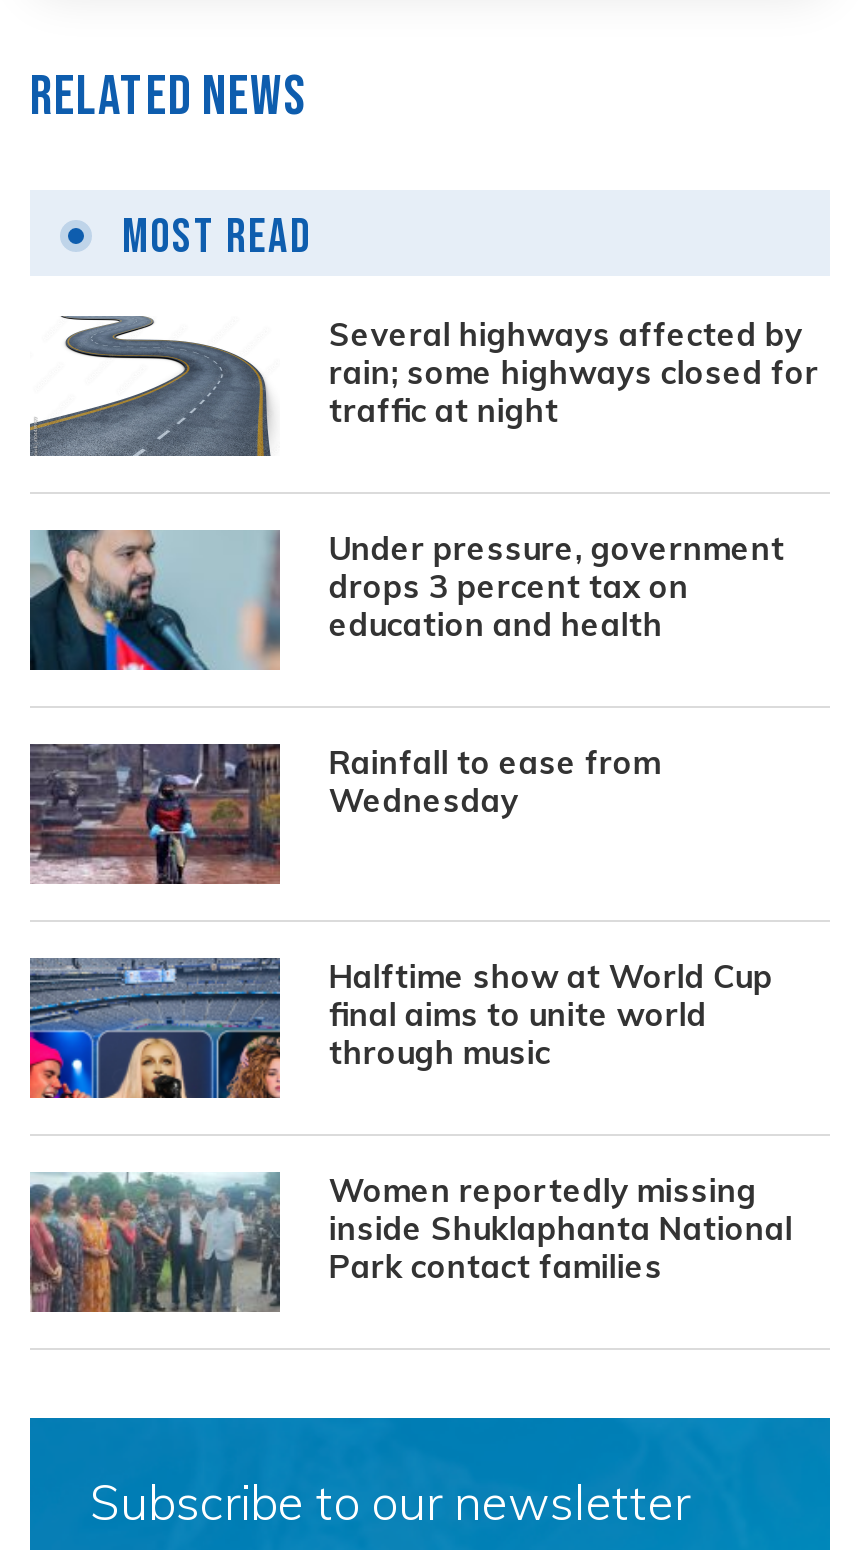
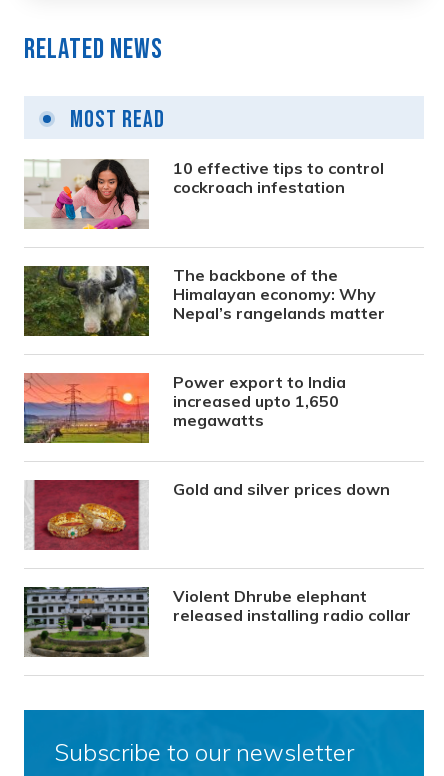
[30,314,819,458] [image] | Several highways affected by | rain; some highways closed for | traffic at night -> [23,158,384,230] [image] | 10 effective tips to control | cockroach infestation
[28,528,785,672] [image] | Under pressure, government | drops 3 percent tax on | education and health -> [23,265,385,337] [image] | The backbone of the | Himalayan economy: Why | Nepal’s rangelands matter
[28,742,661,886] [image] | Rainfall to ease from | Wednesday -> [23,372,346,444] [image] | Power export to India | increased upto 1,650 | megawatts
[28,956,773,1100] [image] | Halftime show at World Cup | final aims to unite world | through music -> [24,479,390,551] [image] | Gold and silver prices down
[28,1170,793,1312] [image] | Women reportedly missing | inside Shuklaphanta National | Park contact families -> [23,586,411,657] [image] | Violent Dhrube elephant | released installing radio collar

